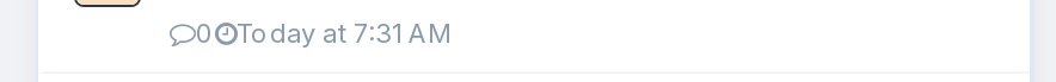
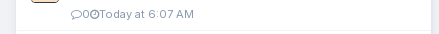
[196,17,452,50] 0 Today at 7:31 AM -> [82,7,194,21] 0 Today at 6:07 AM

